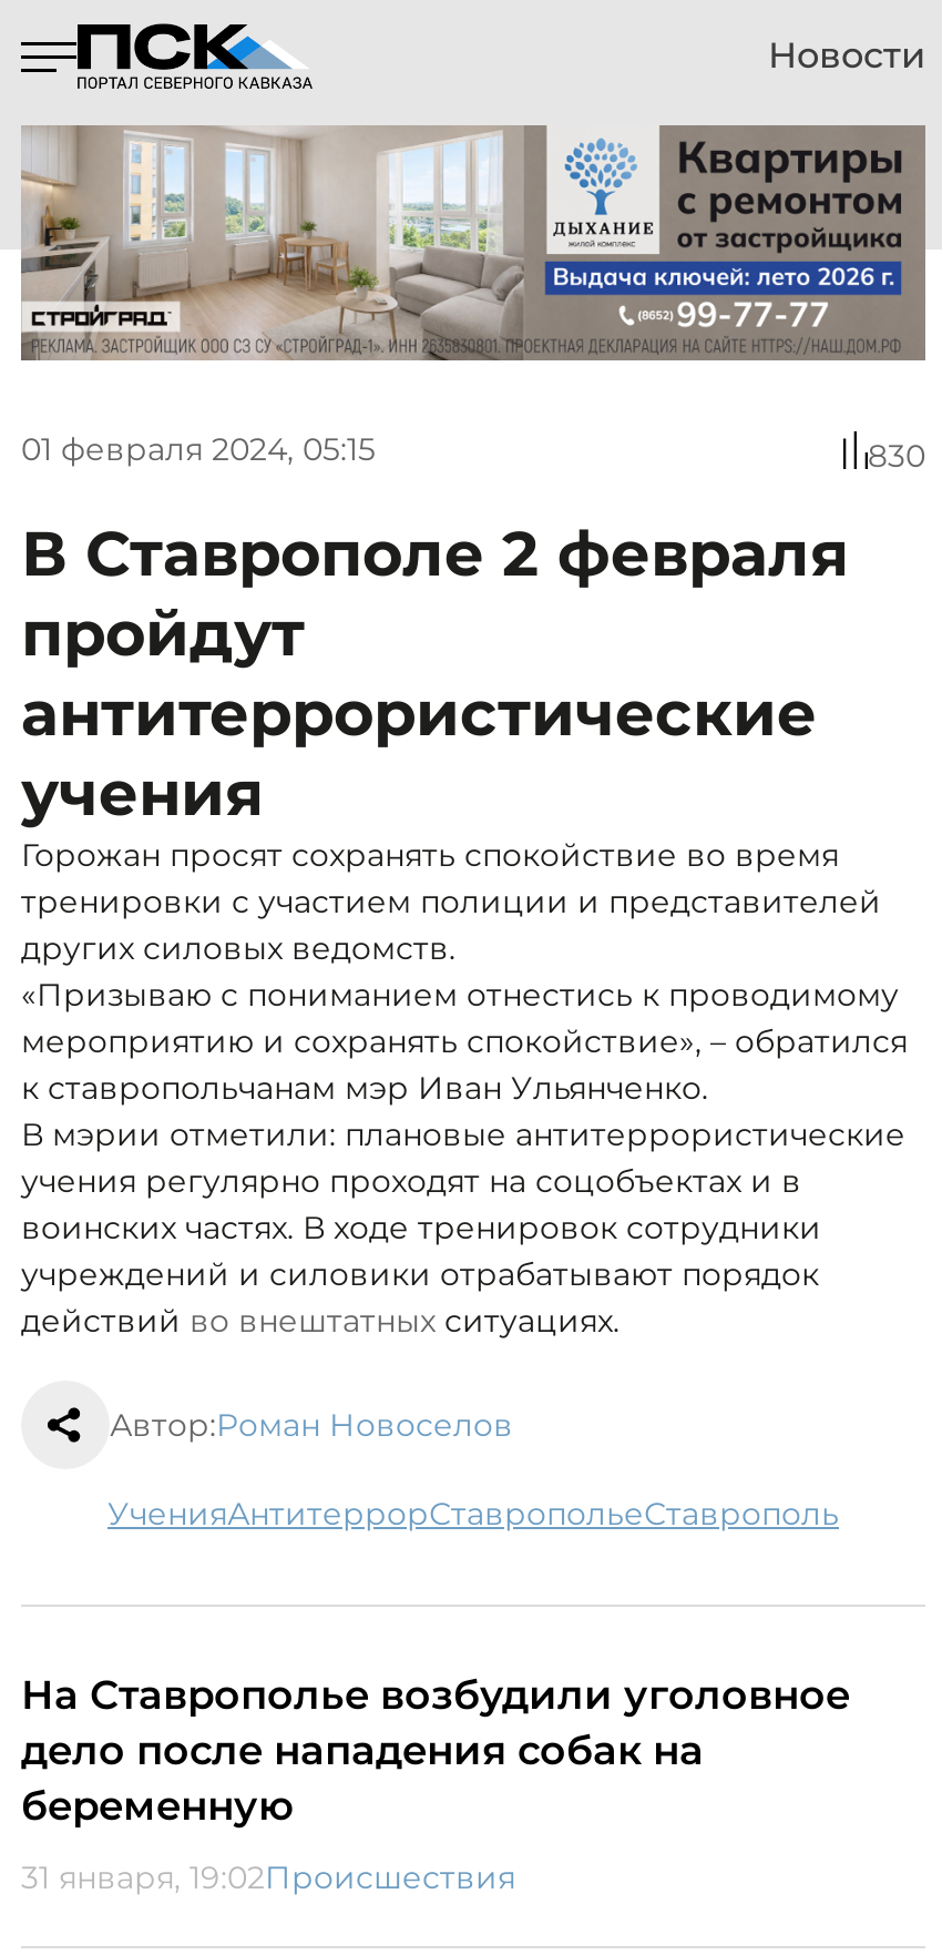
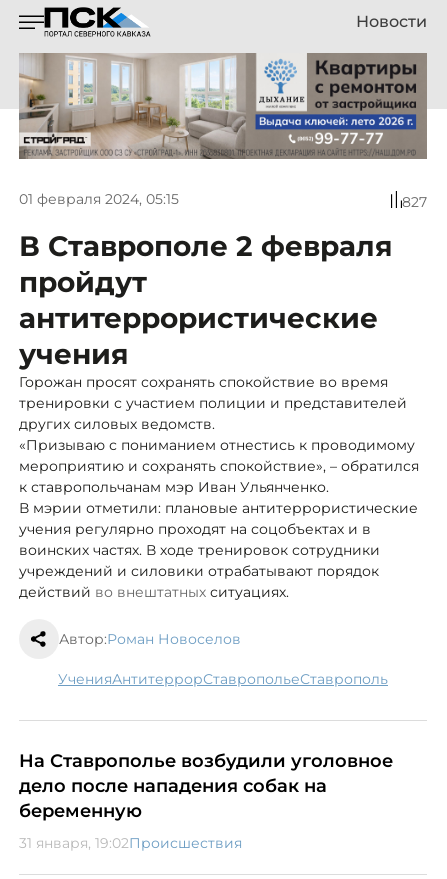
[868,435,925,475] 830 -> [402,193,427,211] 827

